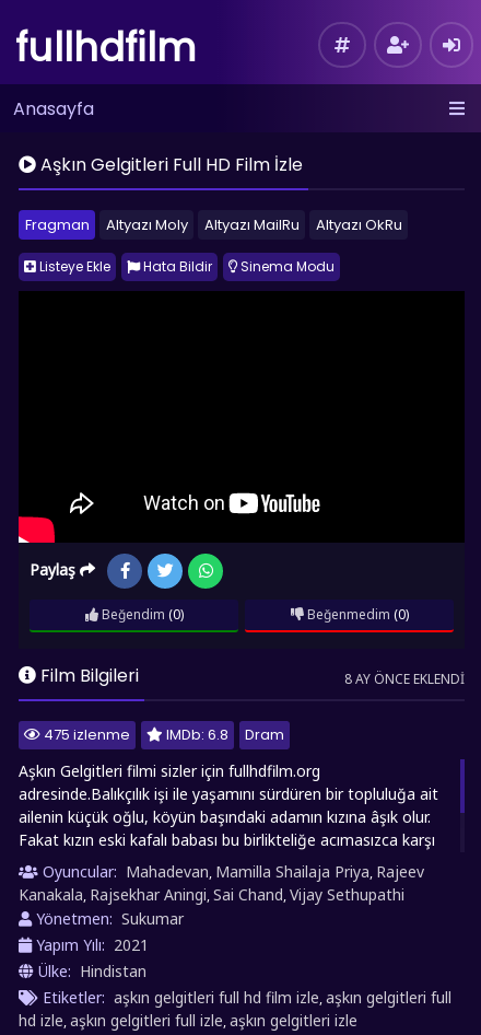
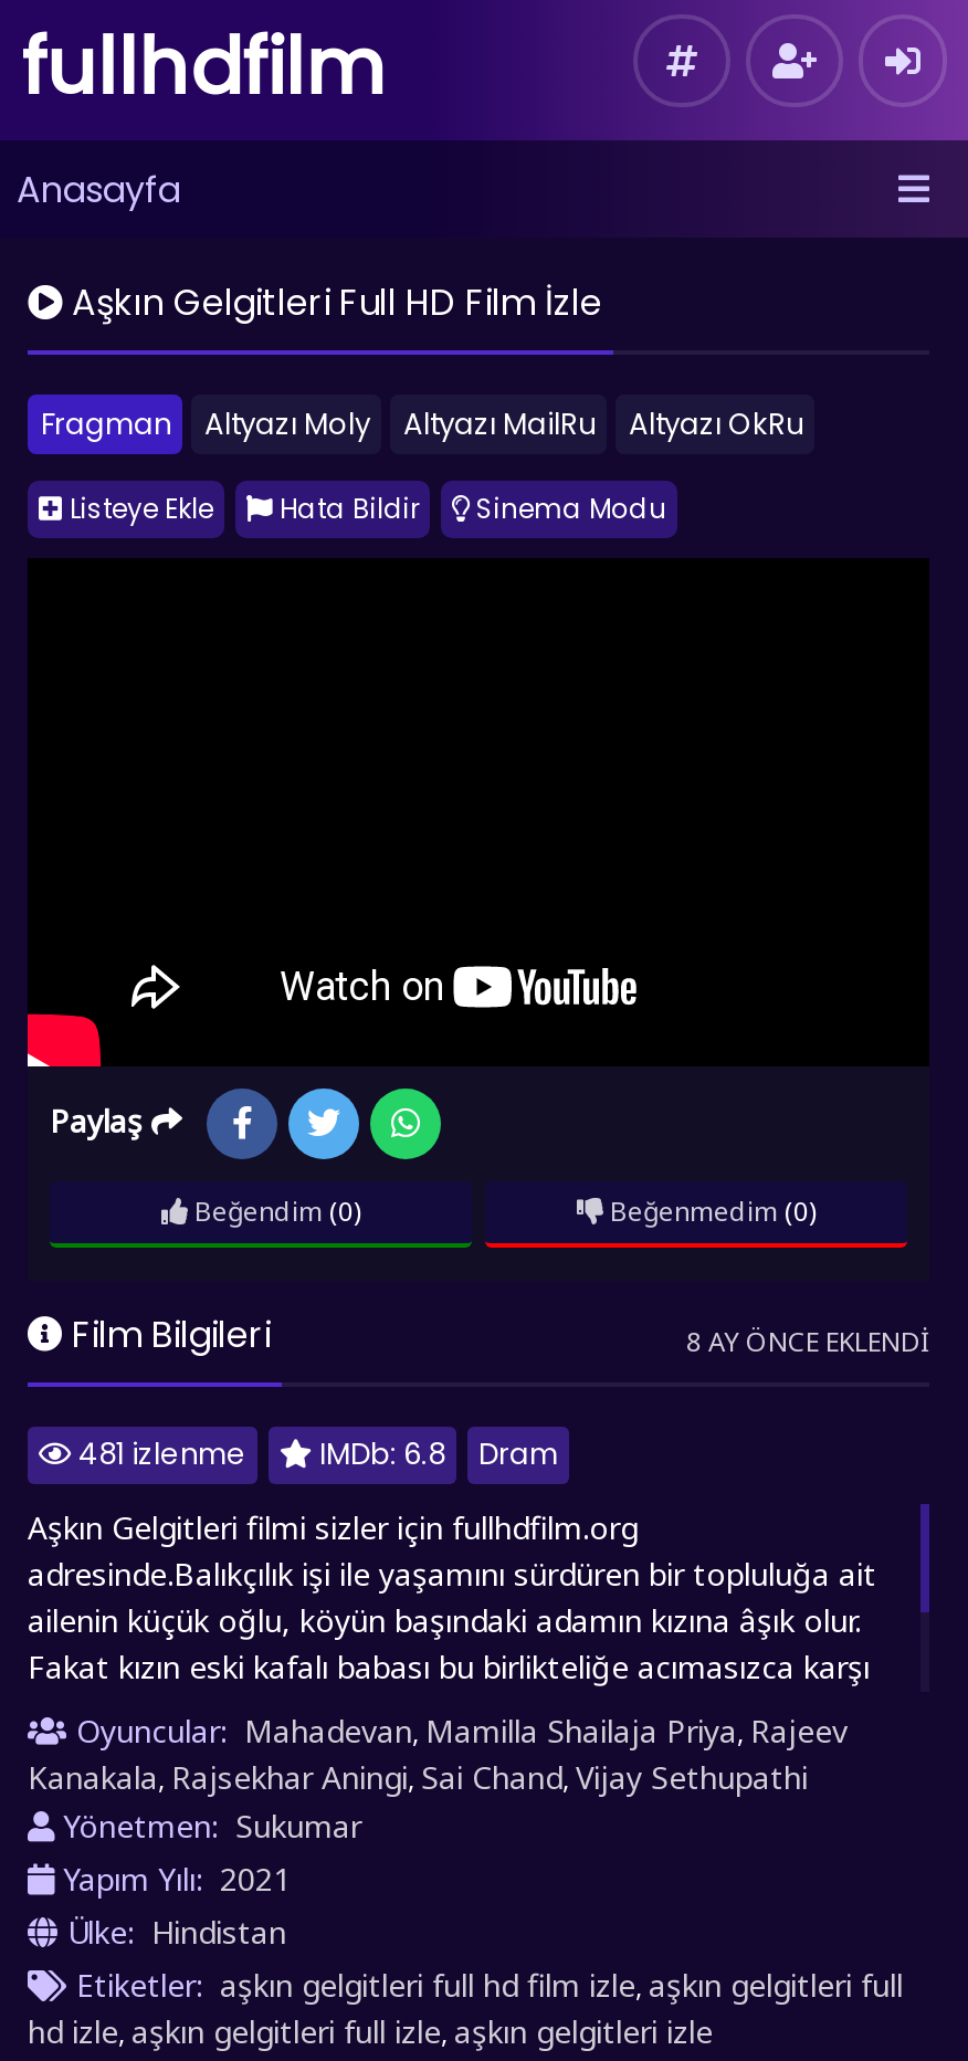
[40,724,284,745] 475 izlenme IMDb: 6.8 Dram -> [72,1432,558,1474] 481 izlenme IMDb: 6.8 Dram

